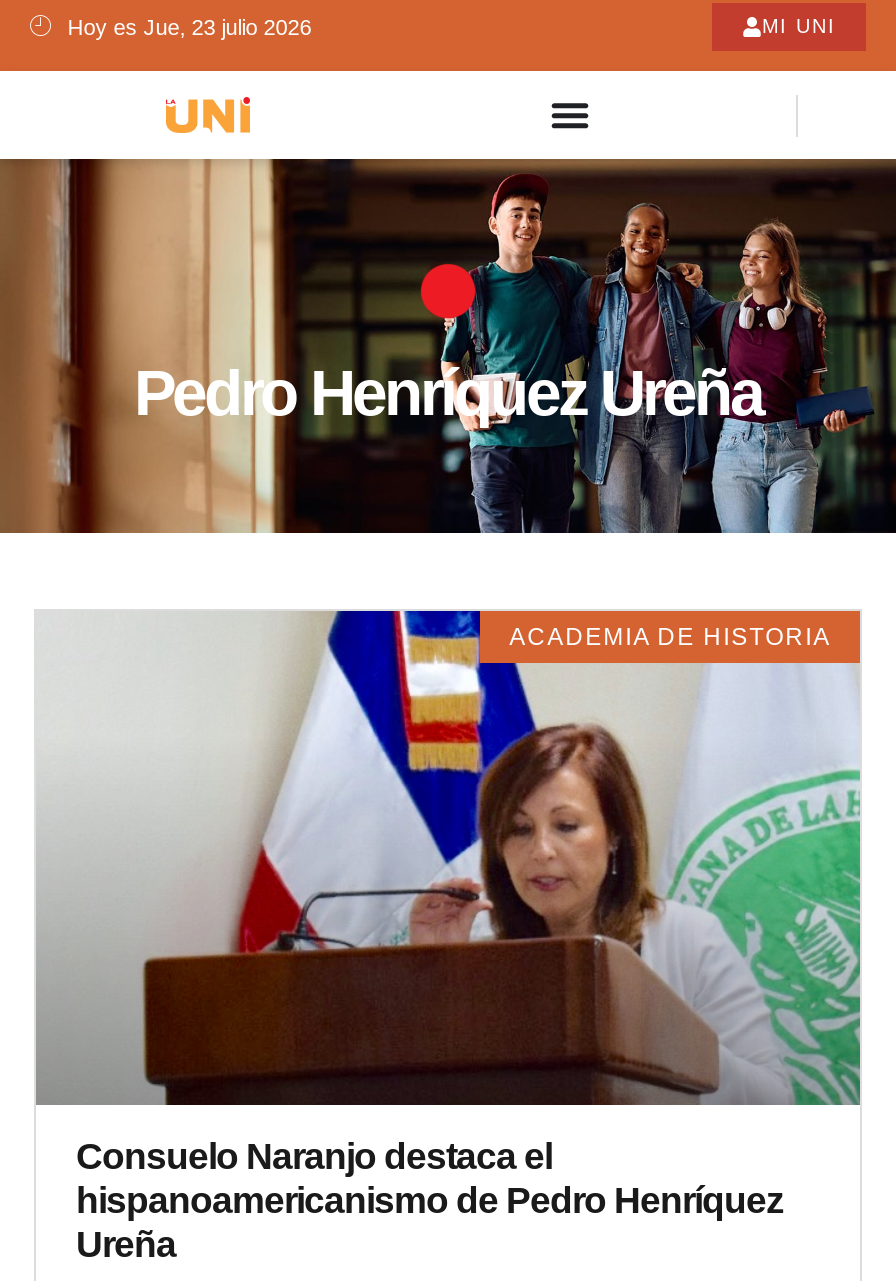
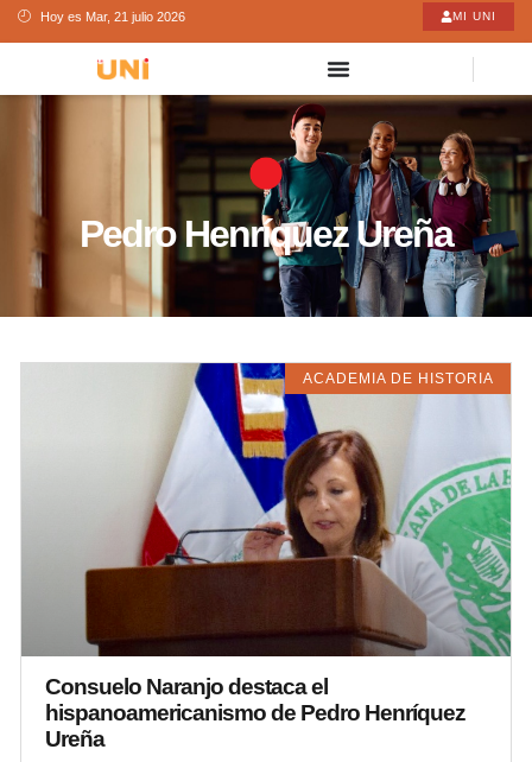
[68,14,312,38] Hoy es Jue, 23 julio 2026 -> [40,9,185,23] Hoy es Mar, 21 julio 2026

